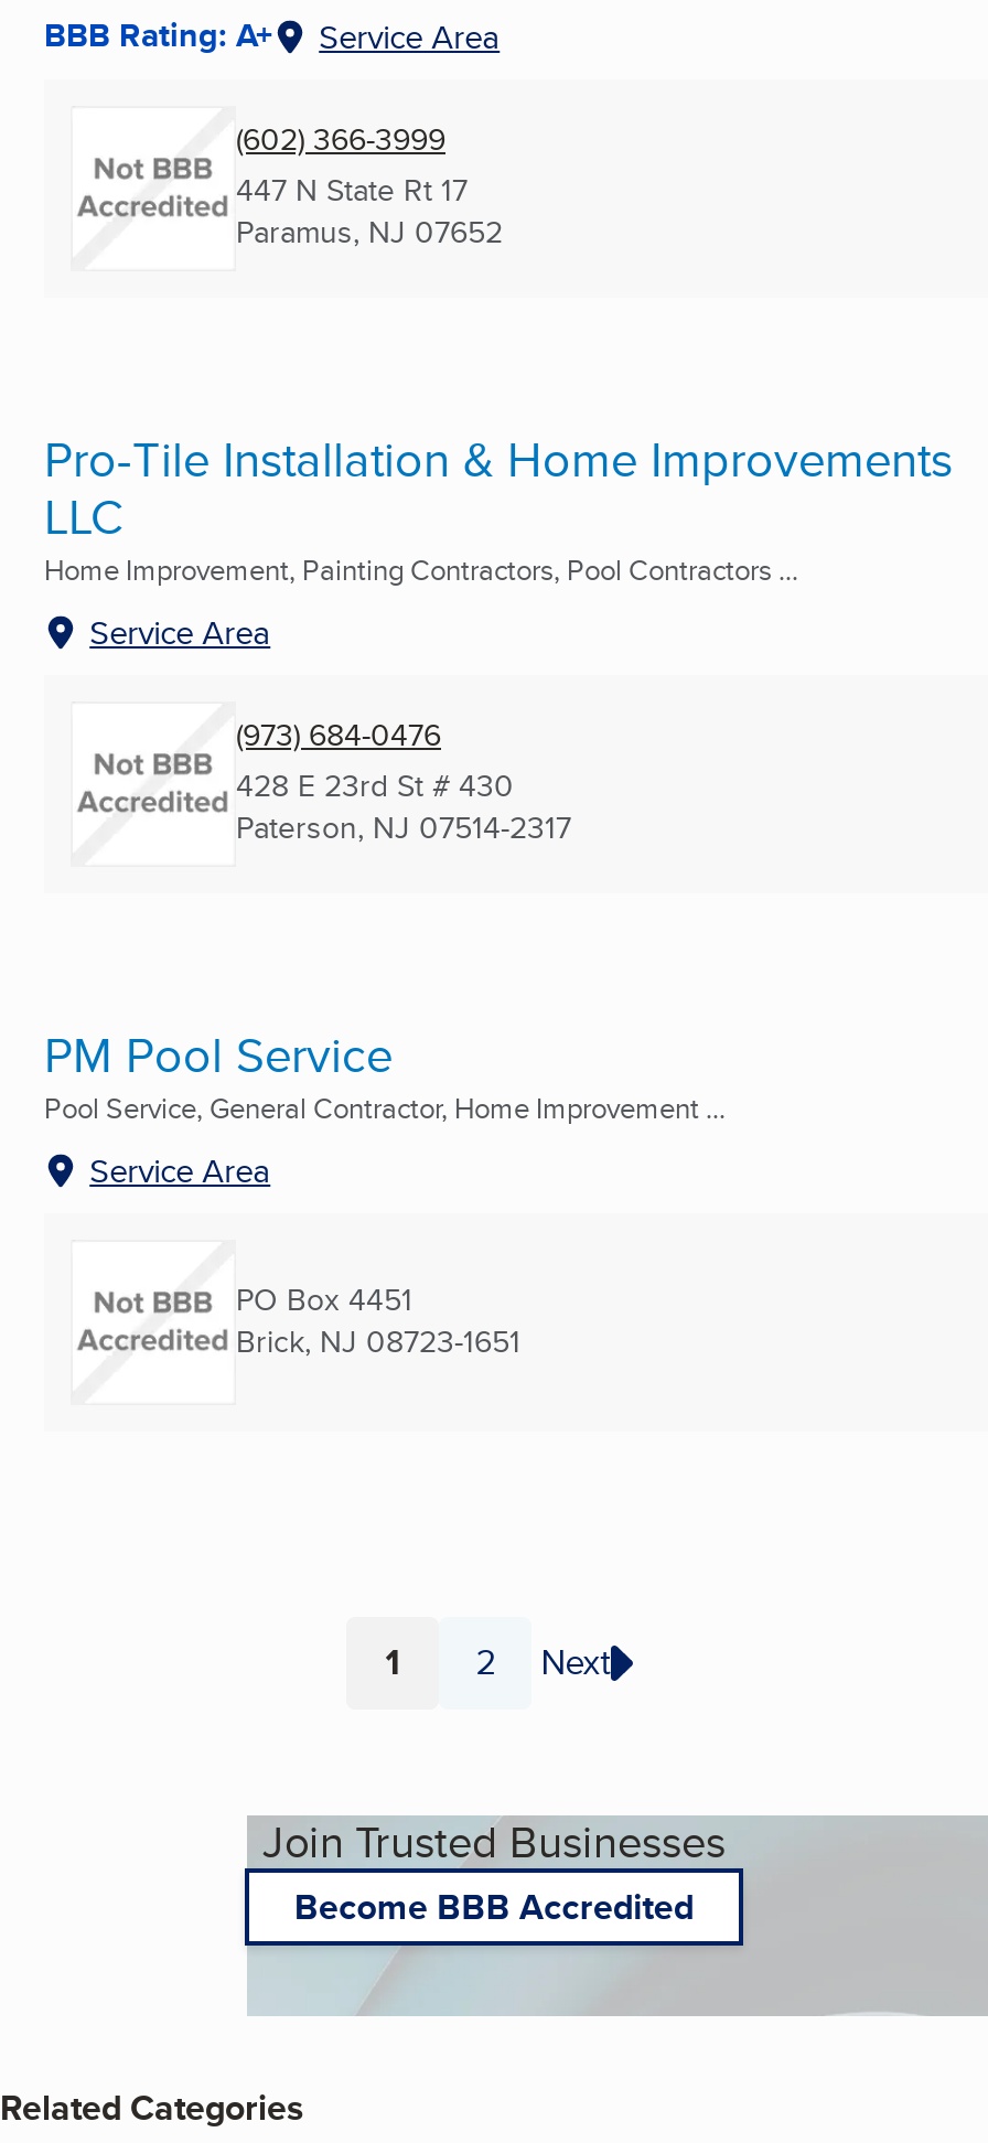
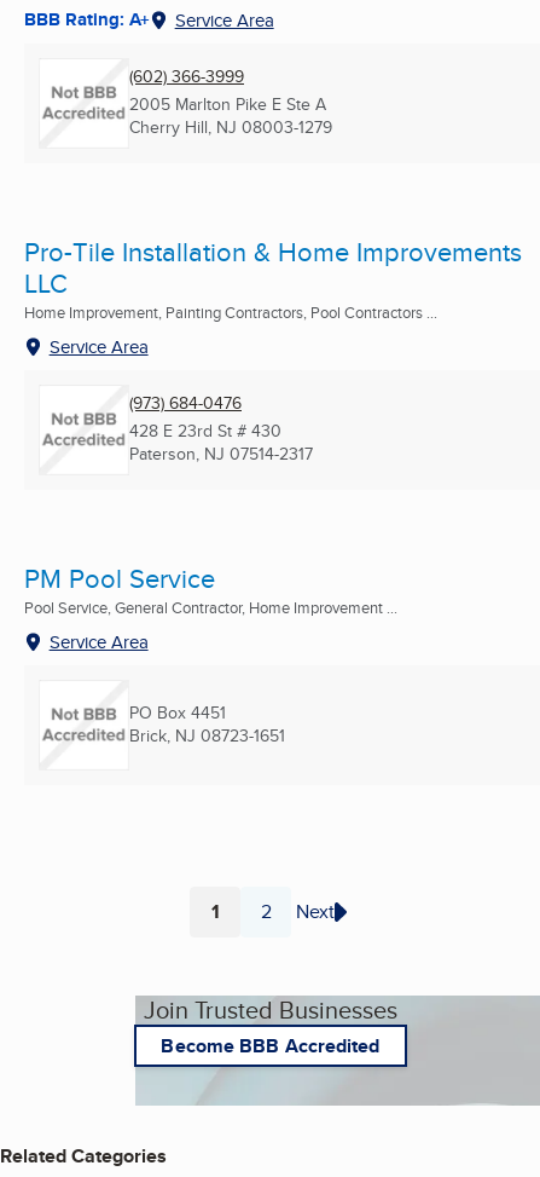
[236,167,503,253] 447 N State Rt 17 | Paramus, NJ 07652 -> [129,92,332,139] 2005 Marlton Pike E Ste A | Cherry Hill, NJ 08003-1279

